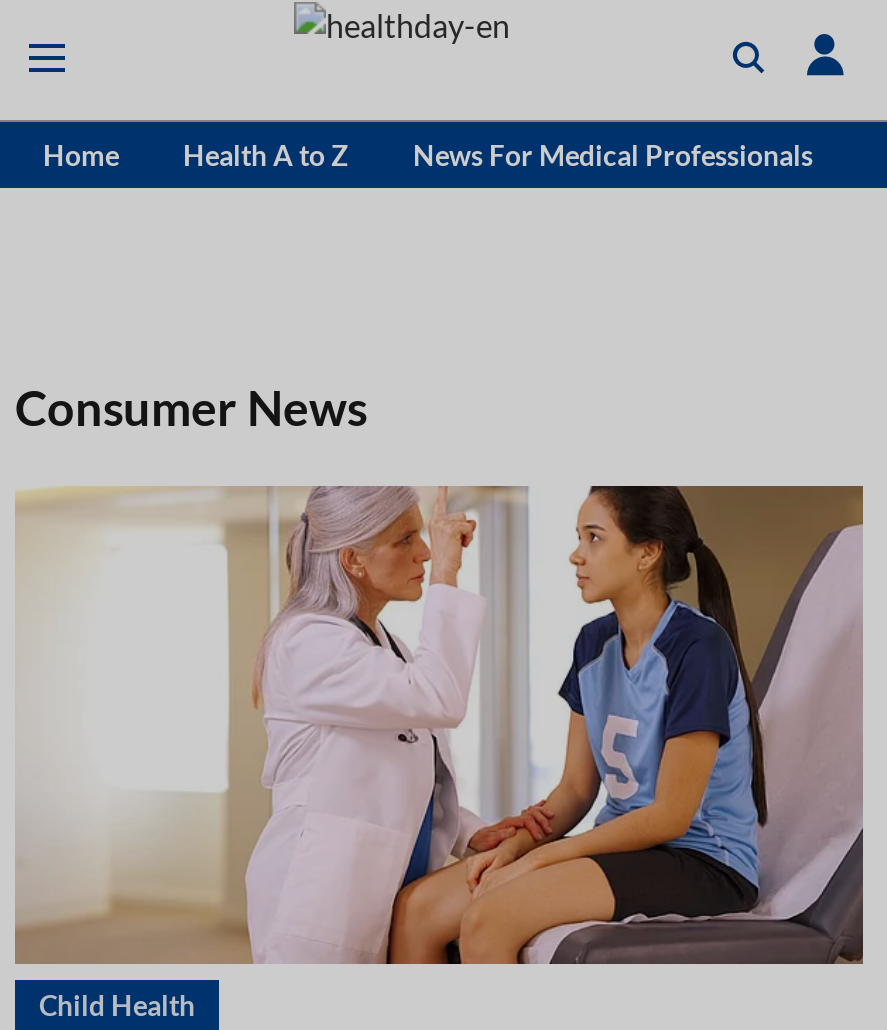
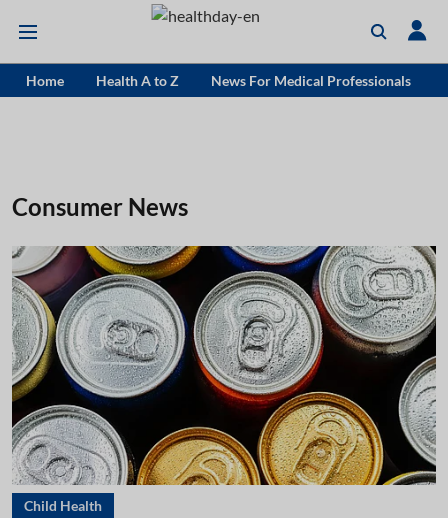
[13,484,865,966] [image] -> [11,245,437,486] [image]

